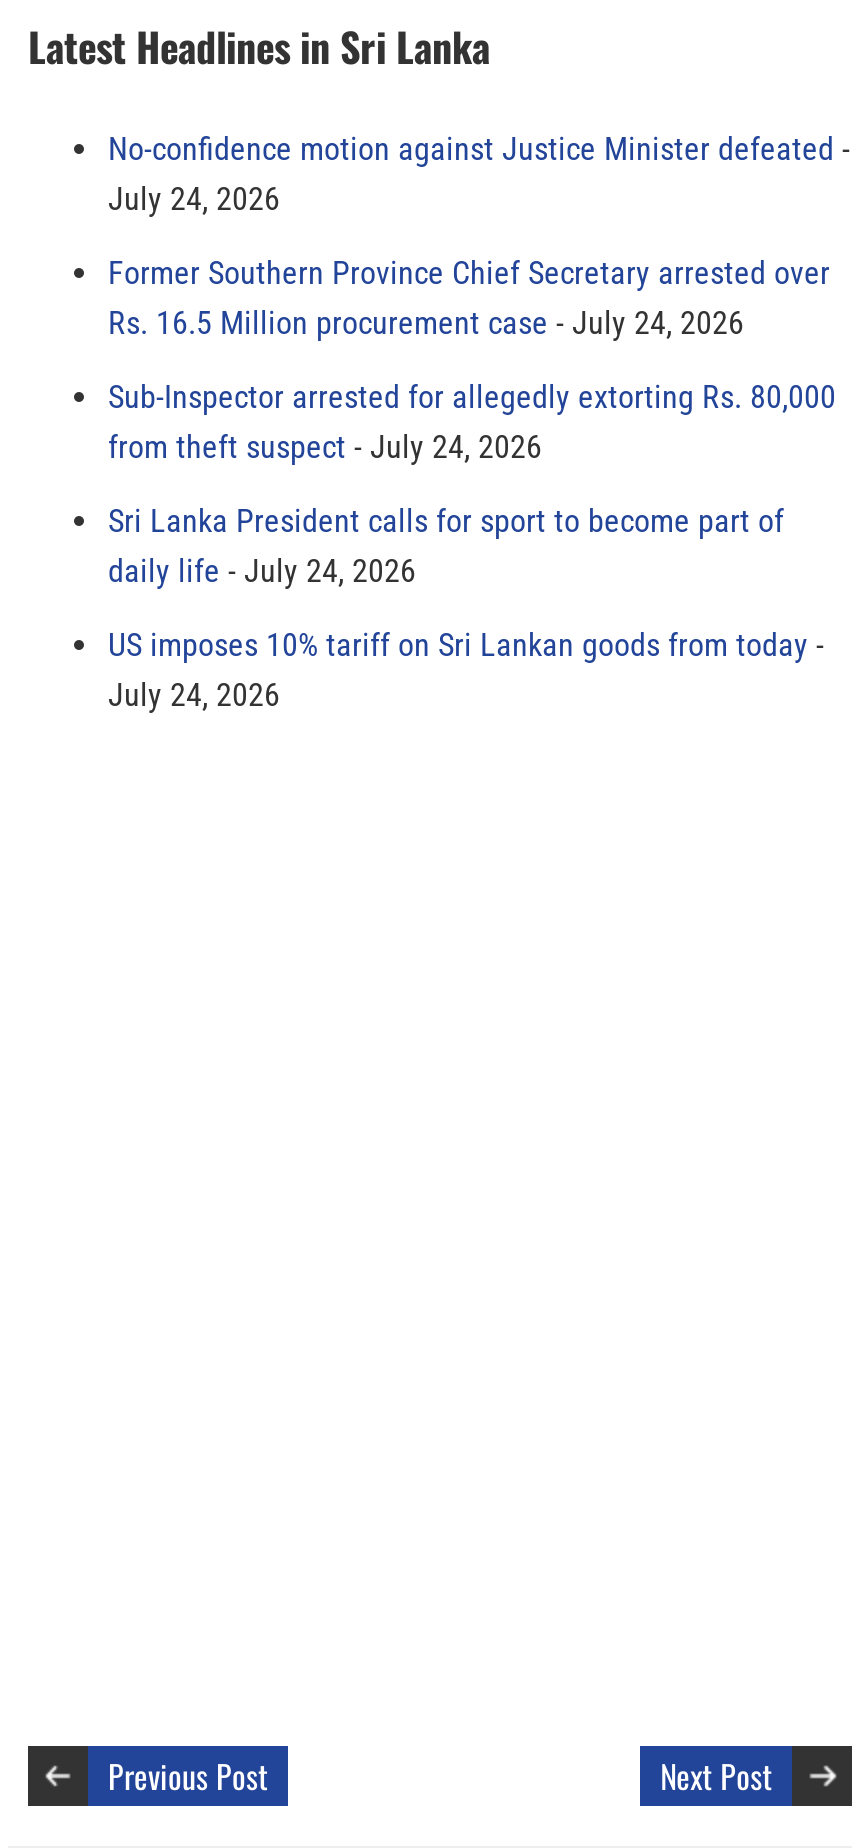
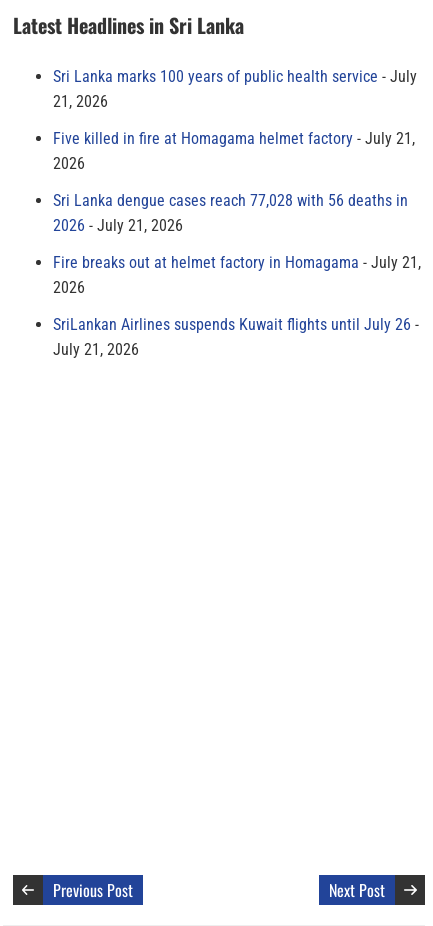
[108,130,834,218] No-confidence motion against Justice Minister defeated | July 24, 2026 -> [53,67,417,111] Sri Lanka marks 100 years of public health service | July | 21, 2026
[108,254,830,342] Former Southern Province Chief Secretary arrested over | Rs. 16.5 Million procurement case | July 24, 2026 -> [53,129,415,173] Five killed in fire at Homagama helmet factory | July 21, | 2026
[108,378,836,466] Sub-Inspector arrested for allegedly extorting Rs. 80,000 | from theft suspect | July 24, 2026 -> [53,191,408,235] Sri Lanka dengue cases reach 77,028 with 56 deaths in | 2026 | July 21, 2026
[108,502,784,590] Sri Lanka President calls for sport to become part of | daily life | July 24, 2026 -> [53,253,421,297] Fire breaks out at helmet factory in Homagama | July 21, | 2026
[108,626,808,714] US imposes 10% tariff on Sri Lankan goods from today | July 24, 2026 -> [53,315,411,359] SriLankan Airlines suspends Kuwait flights until July 26 | July 21, 2026

